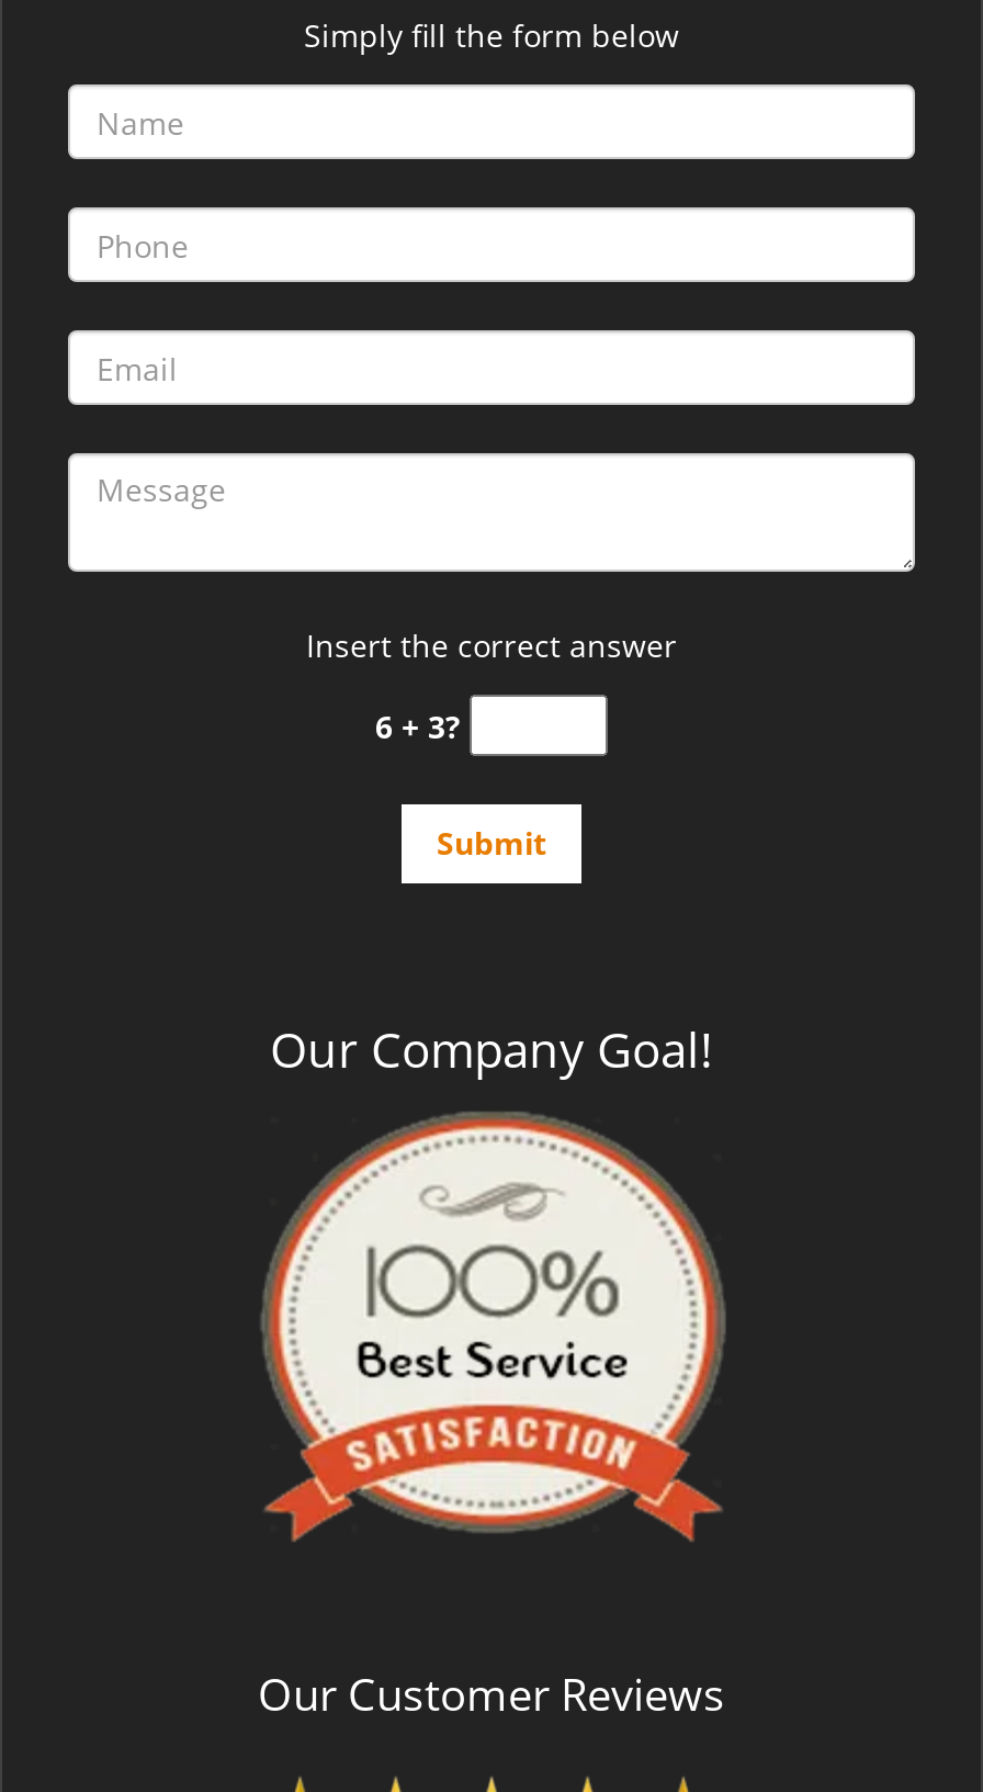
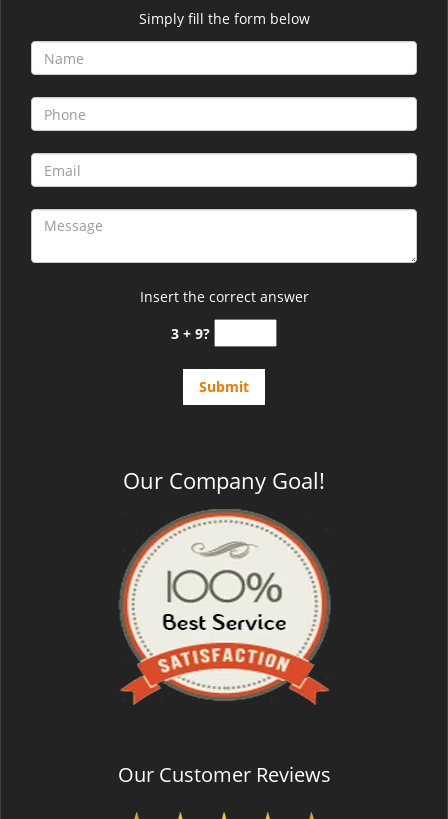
[375,706,461,747] 6 + 3? -> [171,324,210,343] 3 + 9?

